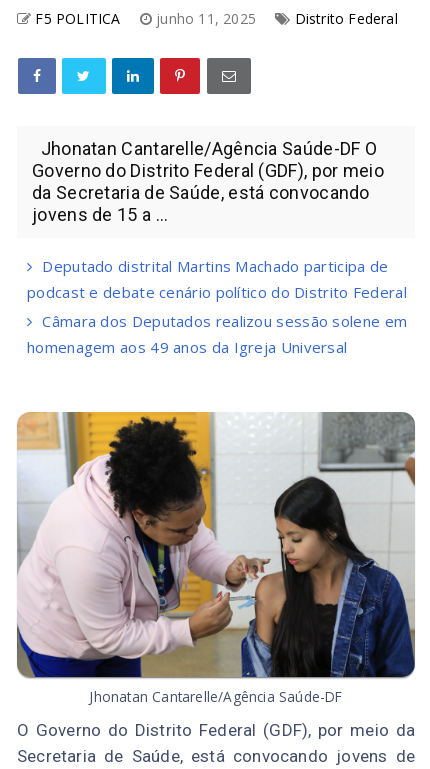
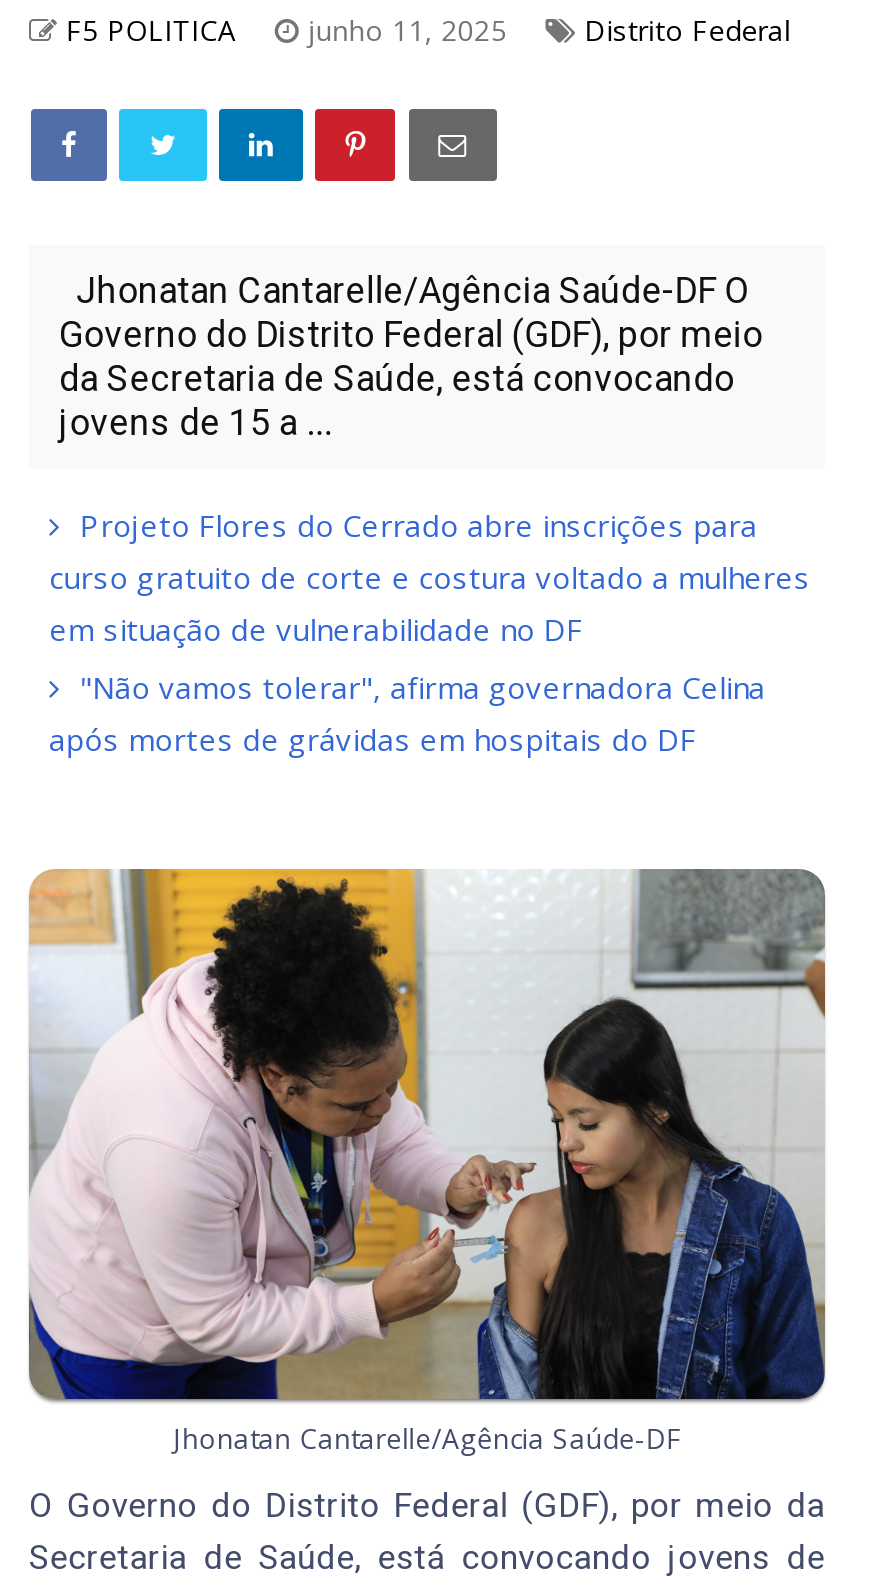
[27,256,407,357] Deputado distrital Martins Machado participa de | podcast e debate cenário político do Distrito Federal | Câmara dos Deputados realizou sessão solene em | homenagem aos 49 anos da Igreja Universal -> [49,505,810,759] Projeto Flores do Cerrado abre inscrições para | curso gratuito de corte e costura voltado a mulheres | em situação de vulnerabilidade no DF | "Não vamos tolerar", afirma governadora Celina | após mortes de grávidas em hospitais do DF

